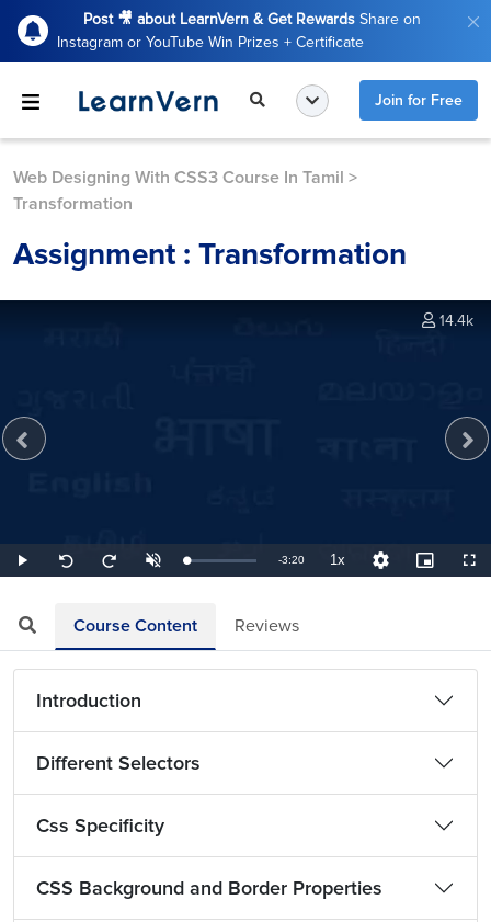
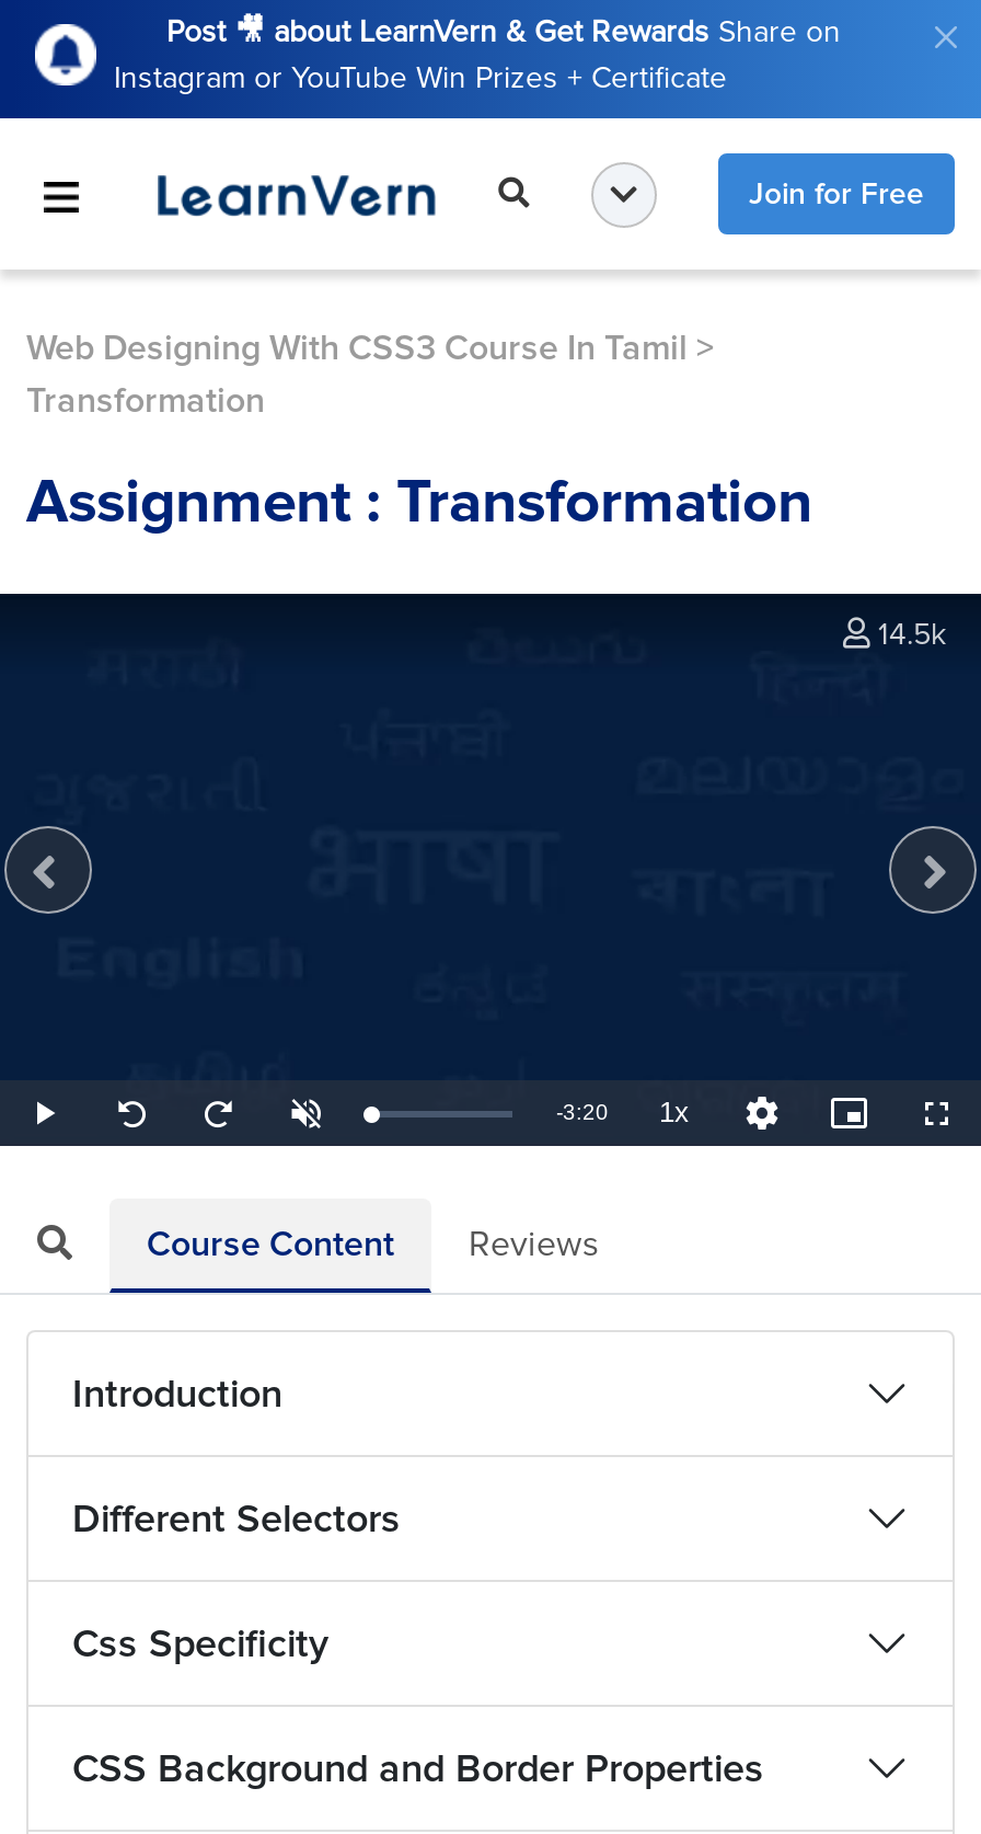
[435,311,473,330] 14.4k -> [869,616,946,653] 14.5k

